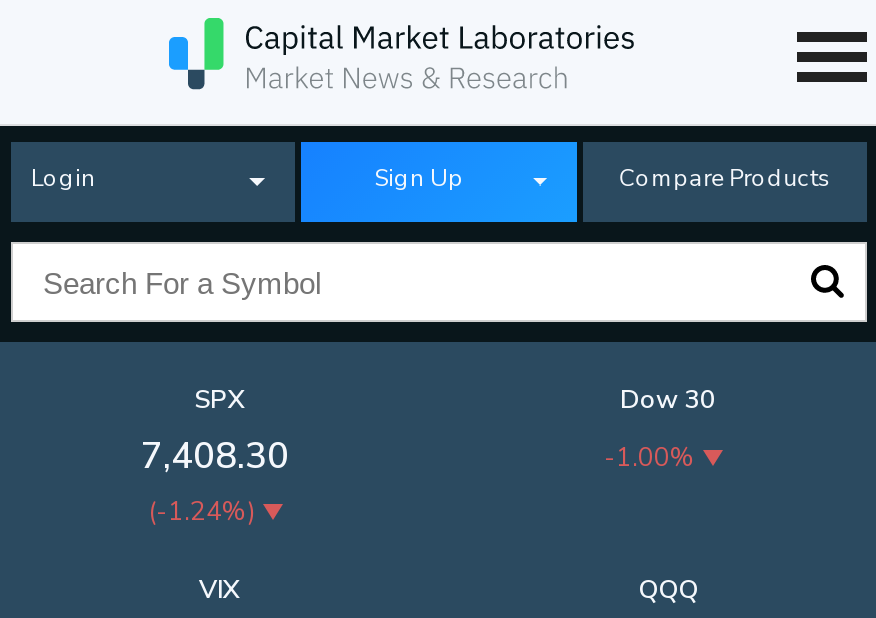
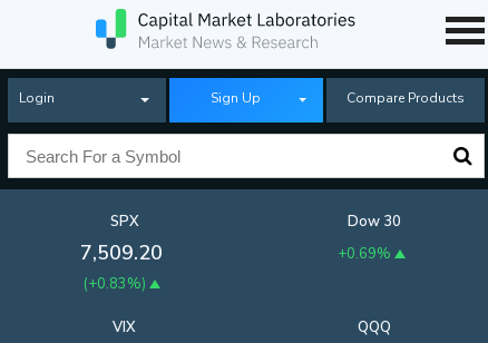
[131,432,299,480] 7,408.30 -> [75,239,168,266] 7,509.20
[604,440,696,476] -1.00% -> [337,244,391,264] +0.69%
[148,494,262,530] (-1.24%) -> [83,274,149,294] (+0.83%)

